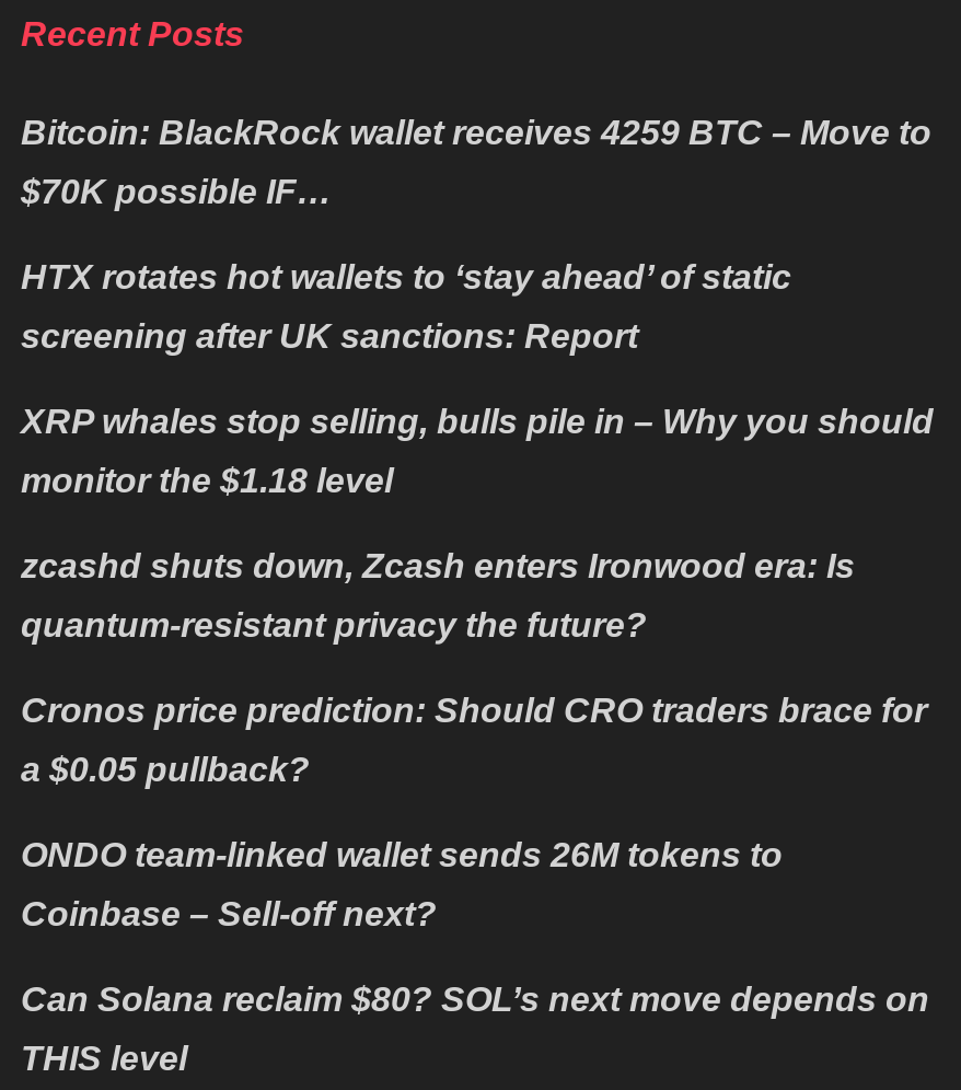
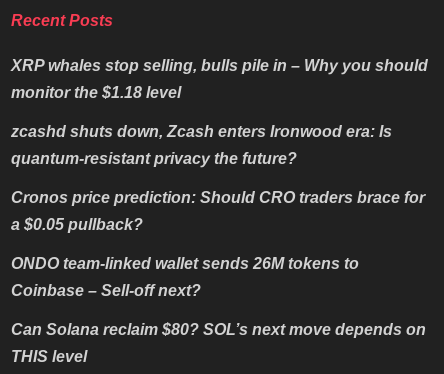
[21,114,931,355] Bitcoin: BlackRock wallet receives 4259 BTC – Move to | $70K possible IF… | HTX rotates hot wallets to ‘stay ahead’ of static | screening after UK sanctions: Report -> none

